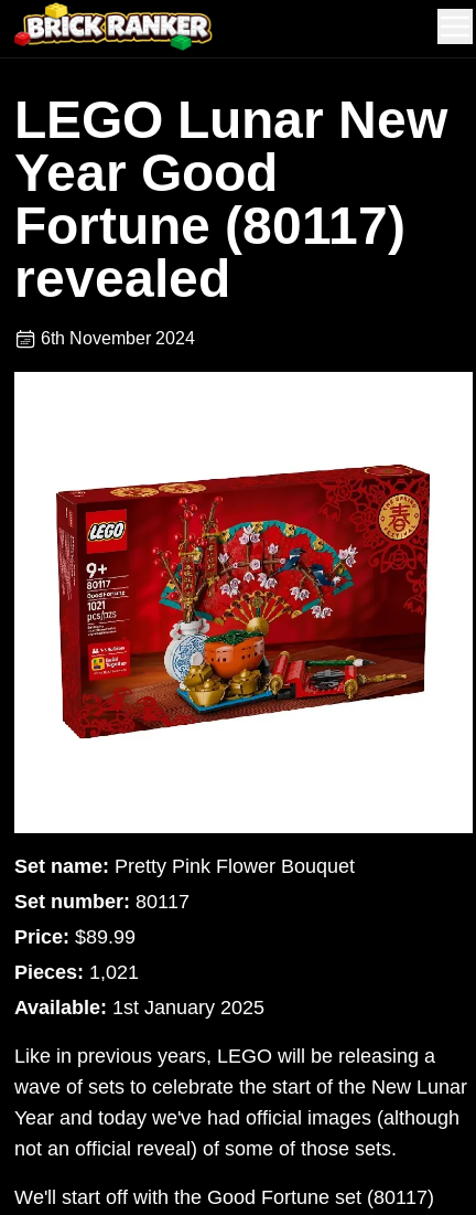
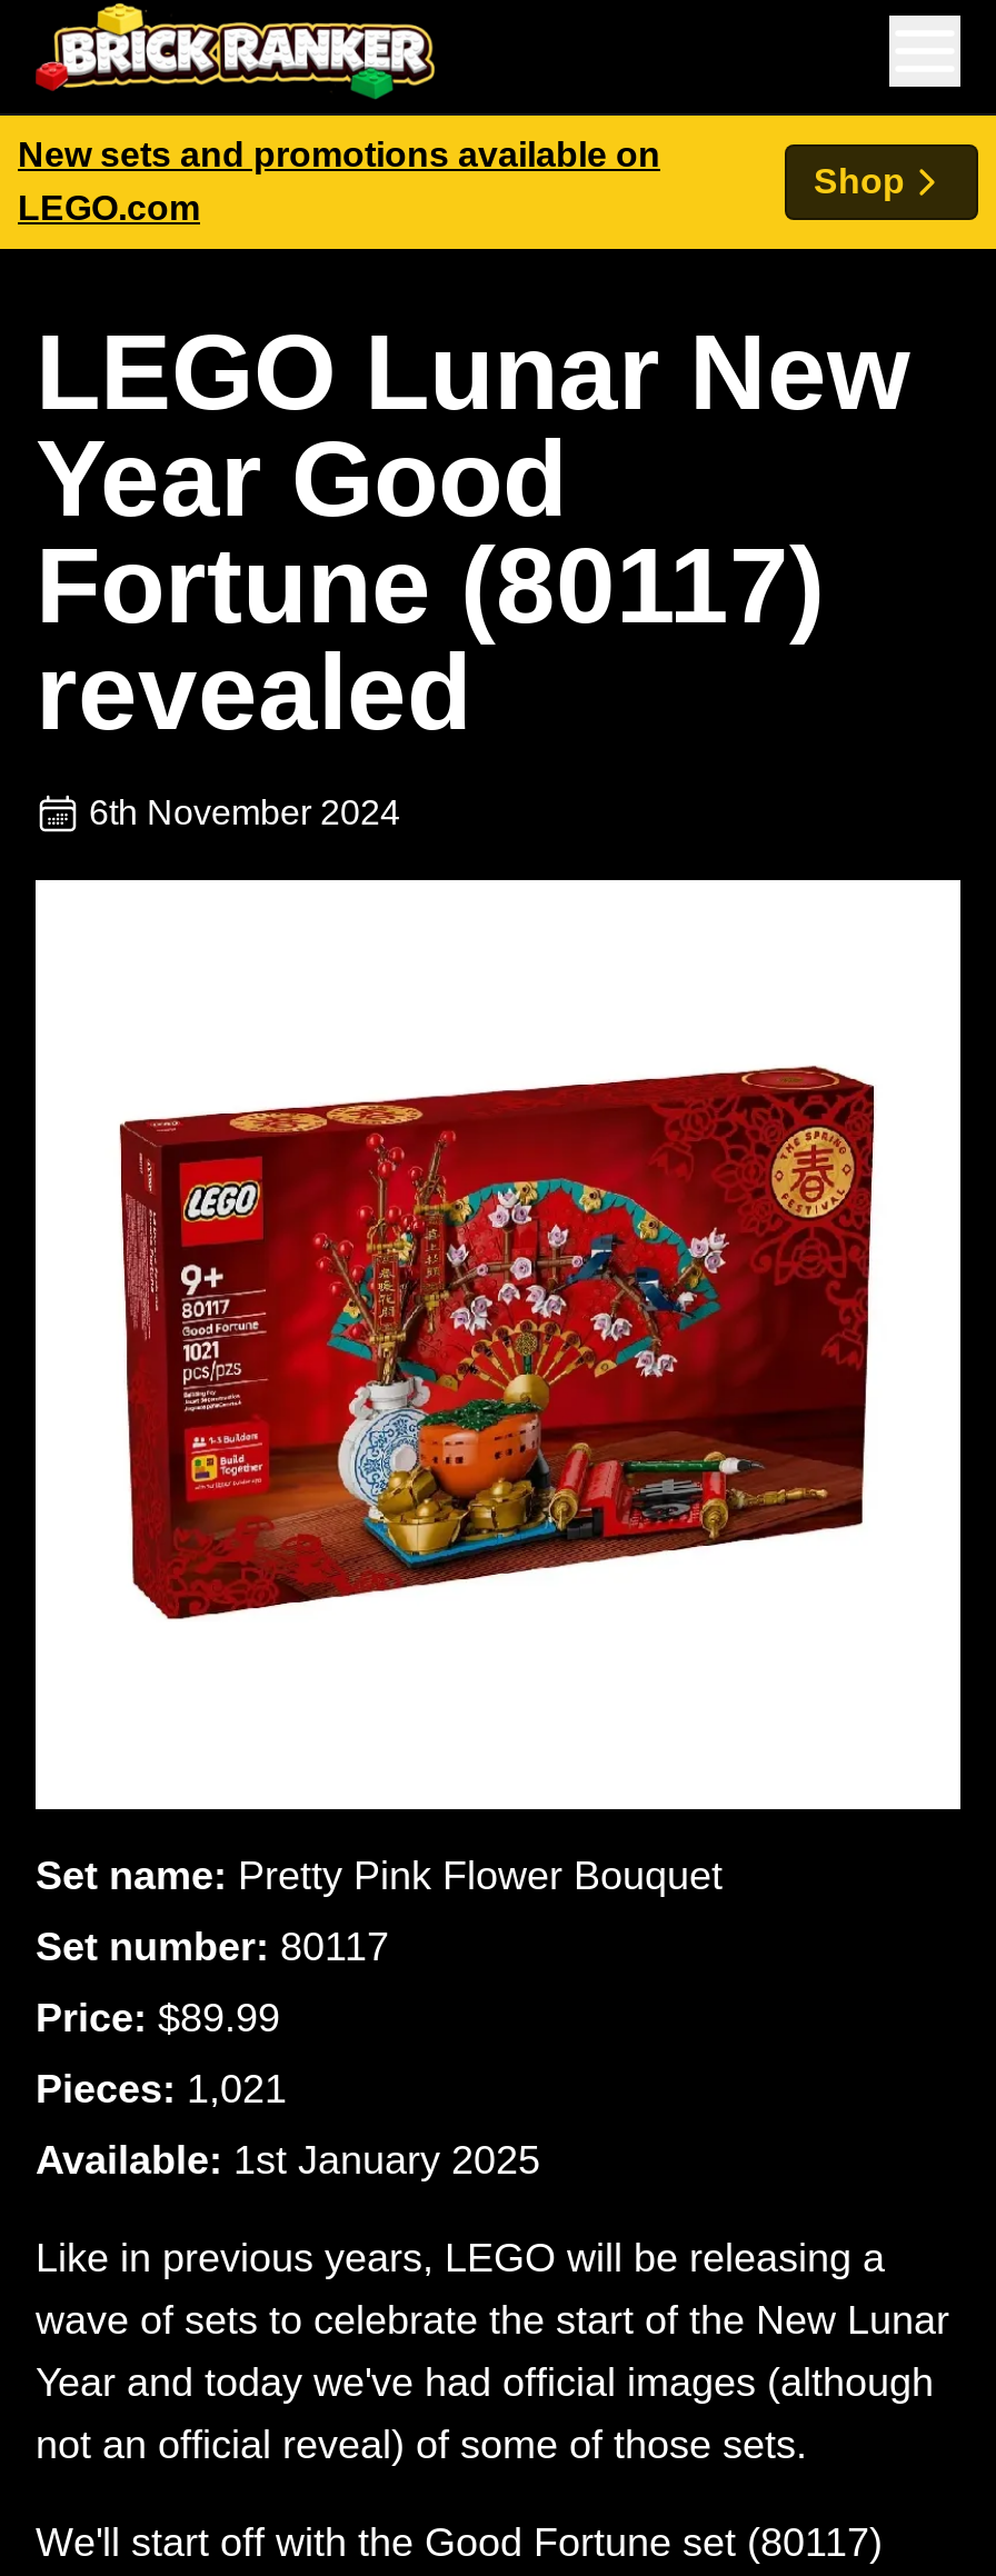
none -> [7,113,989,251] [image] | New sets and promotions available on | LEGO.com
none -> [814,162,905,200] Shop

